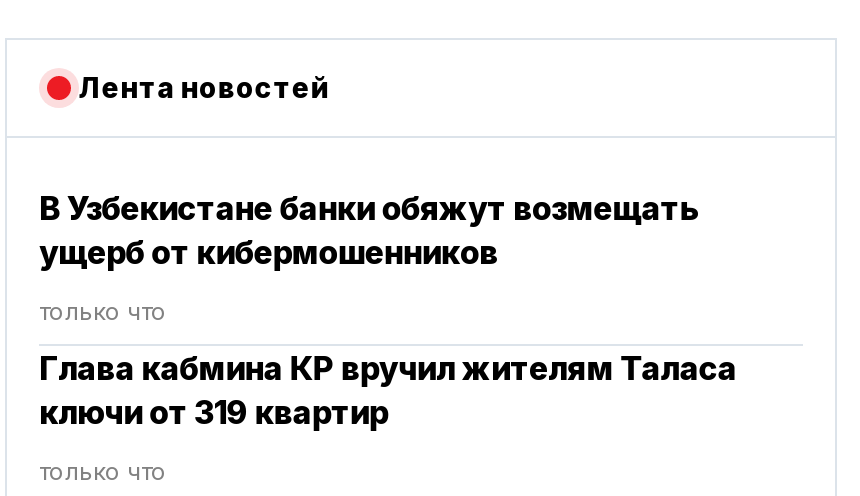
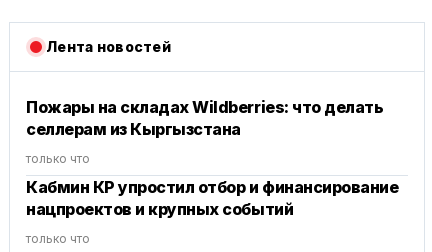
[39,187,698,271] В Узбекистане банки обяжут возмещать | ущерб от кибермошенников -> [26,97,383,139] Пожары на складах Wildberries: что делать | селлерам из Кыргызстана
[39,347,737,431] Глава кабмина КР вручил жителям Таласа | ключи от 319 квартир -> [26,177,398,219] Кабмин КР упростил отбор и финансирование | нацпроектов и крупных событий

